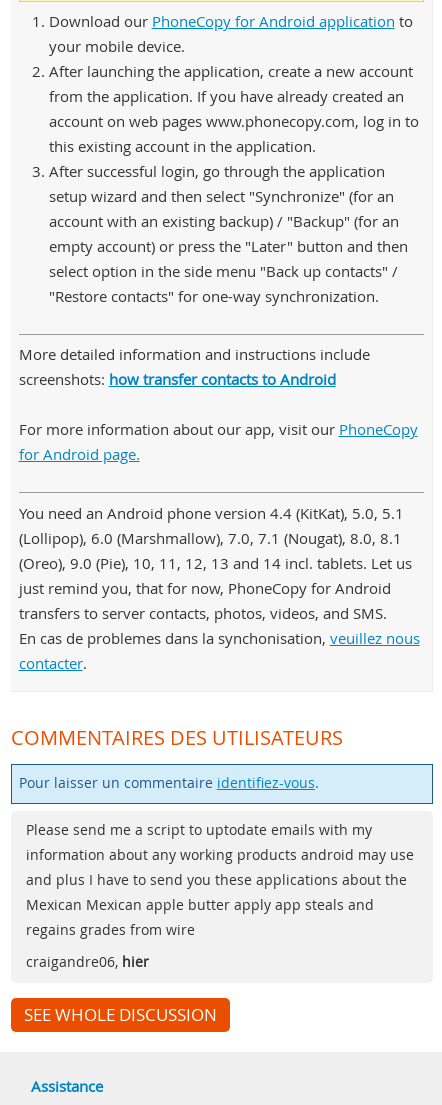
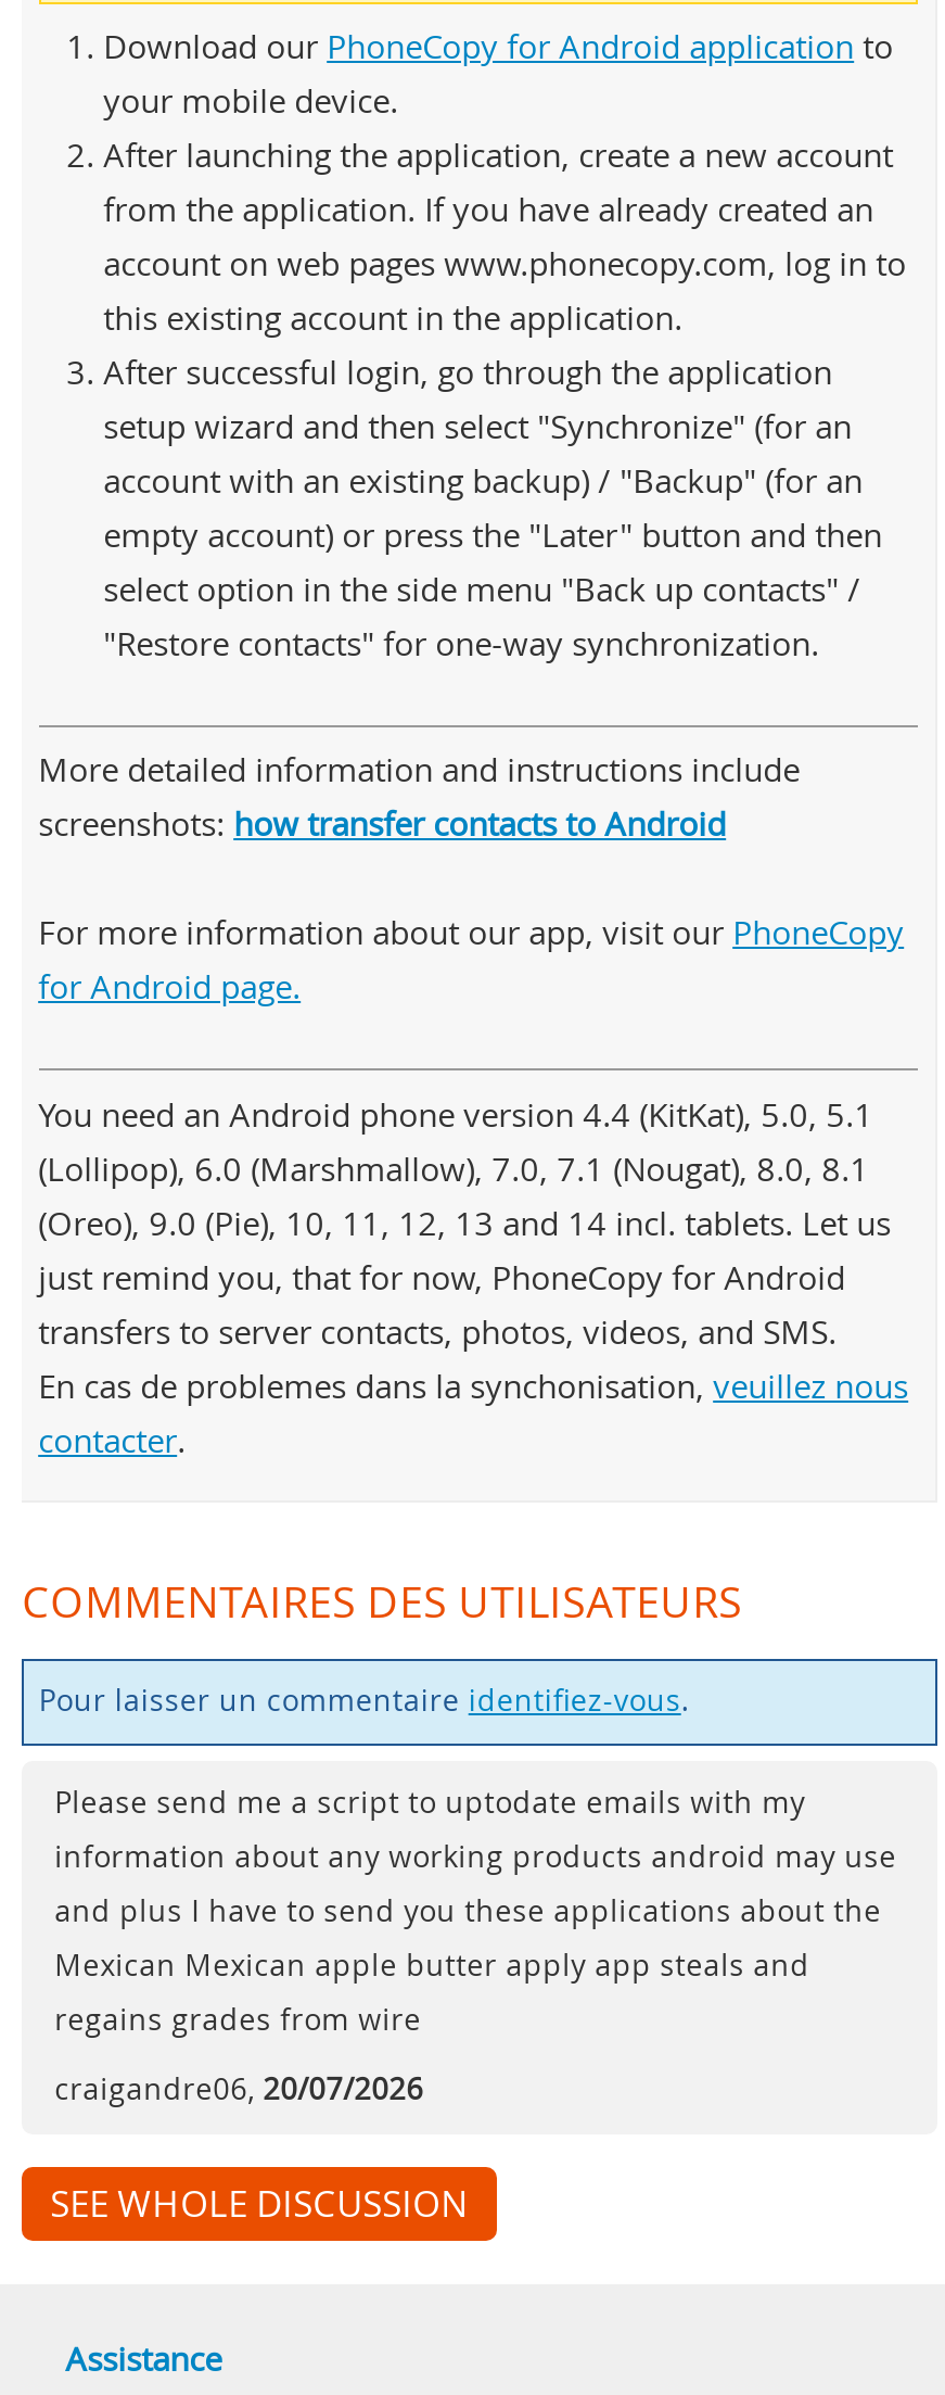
[26,953,149,971] craigandre06, hier -> [54,2070,423,2109] craigandre06, 20/07/2026

